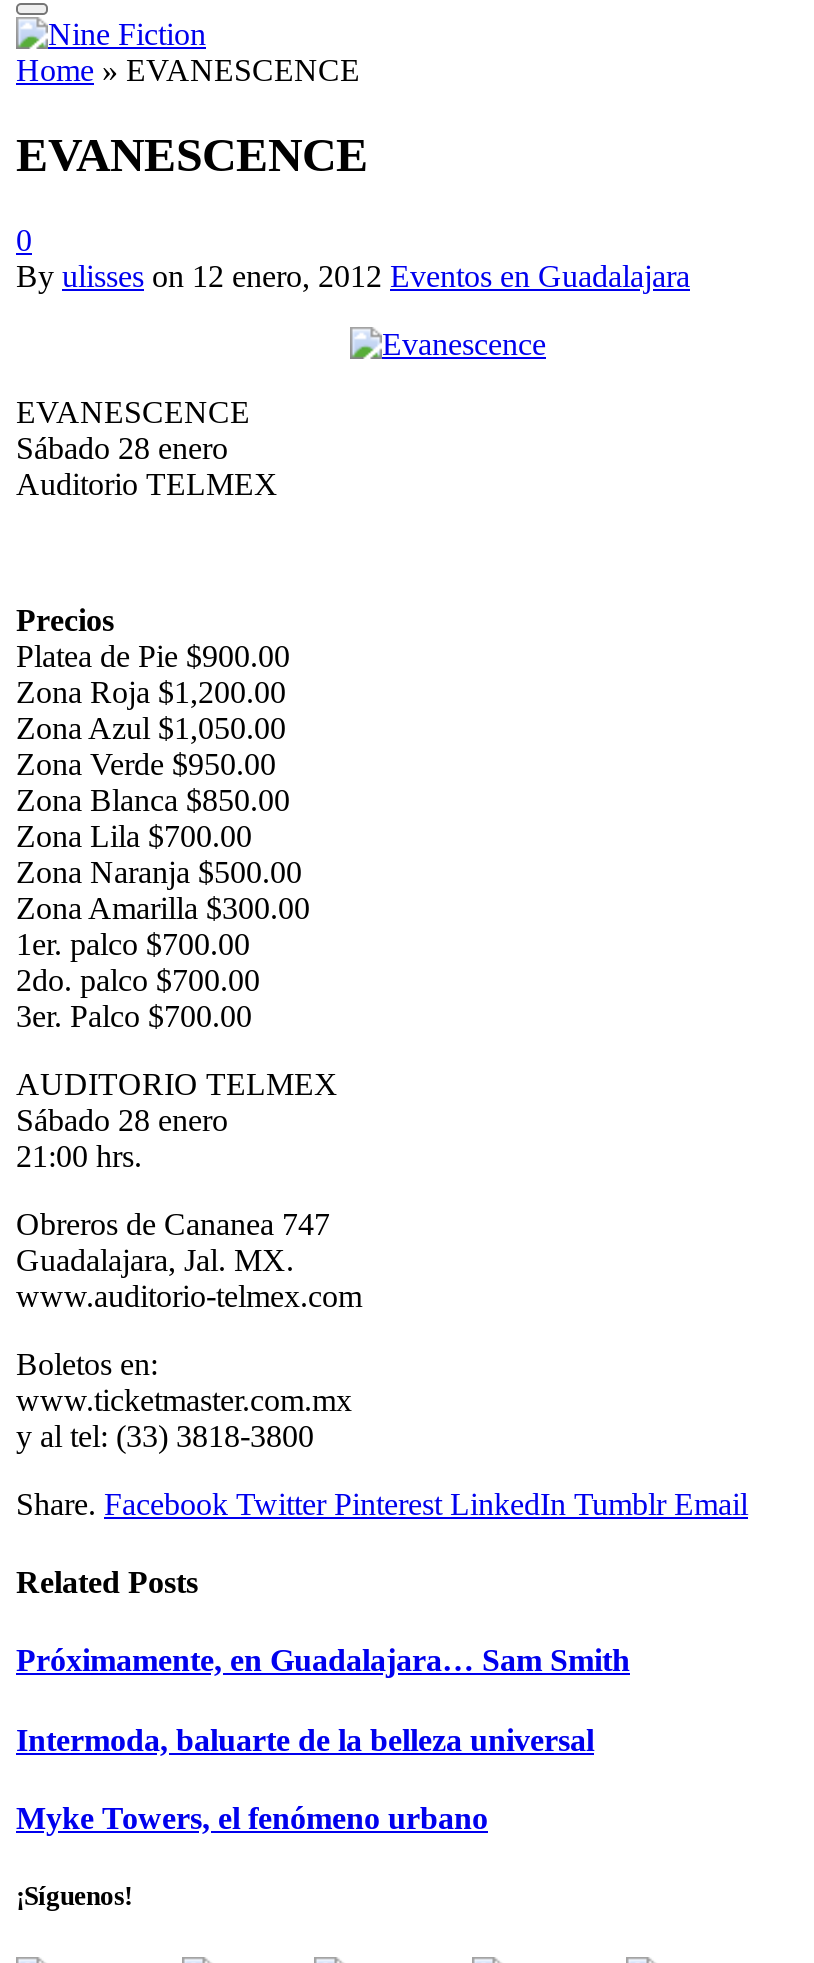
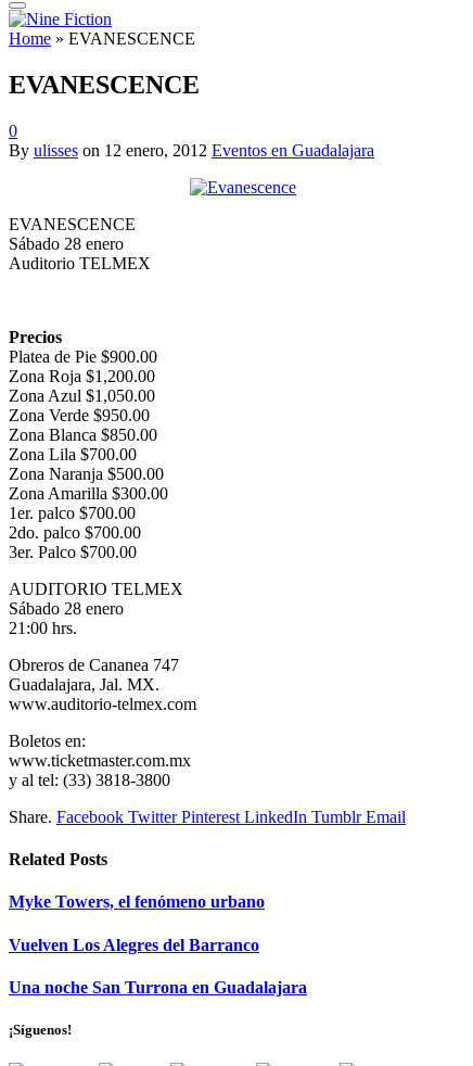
[16,1644,630,1756] Próximamente, en Guadalajara… Sam Smith | Intermoda, baluarte de la belleza universal -> none
moved [16,1801,488,1835] -> [9,893,265,911]: Myke Towers, el fenómeno urbano
none -> [9,935,307,996] Vuelven Los Alegres del Barranco | Una noche San Turrona en Guadalajara

